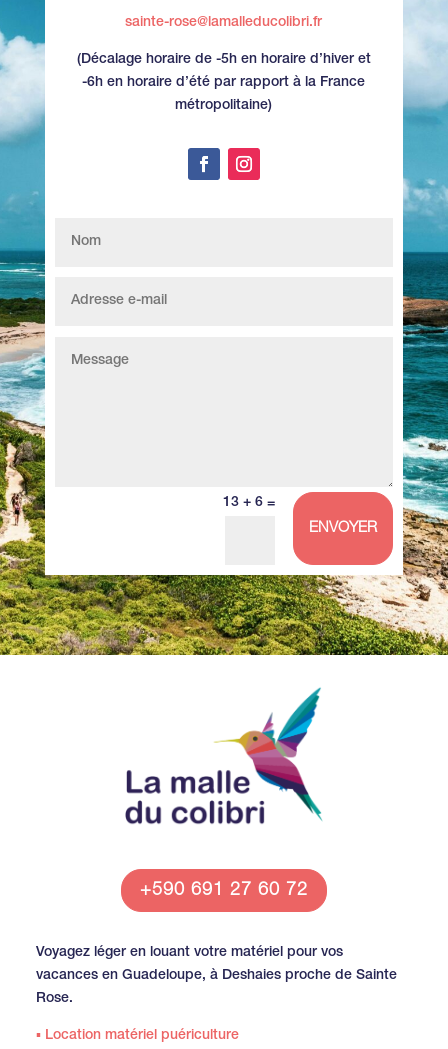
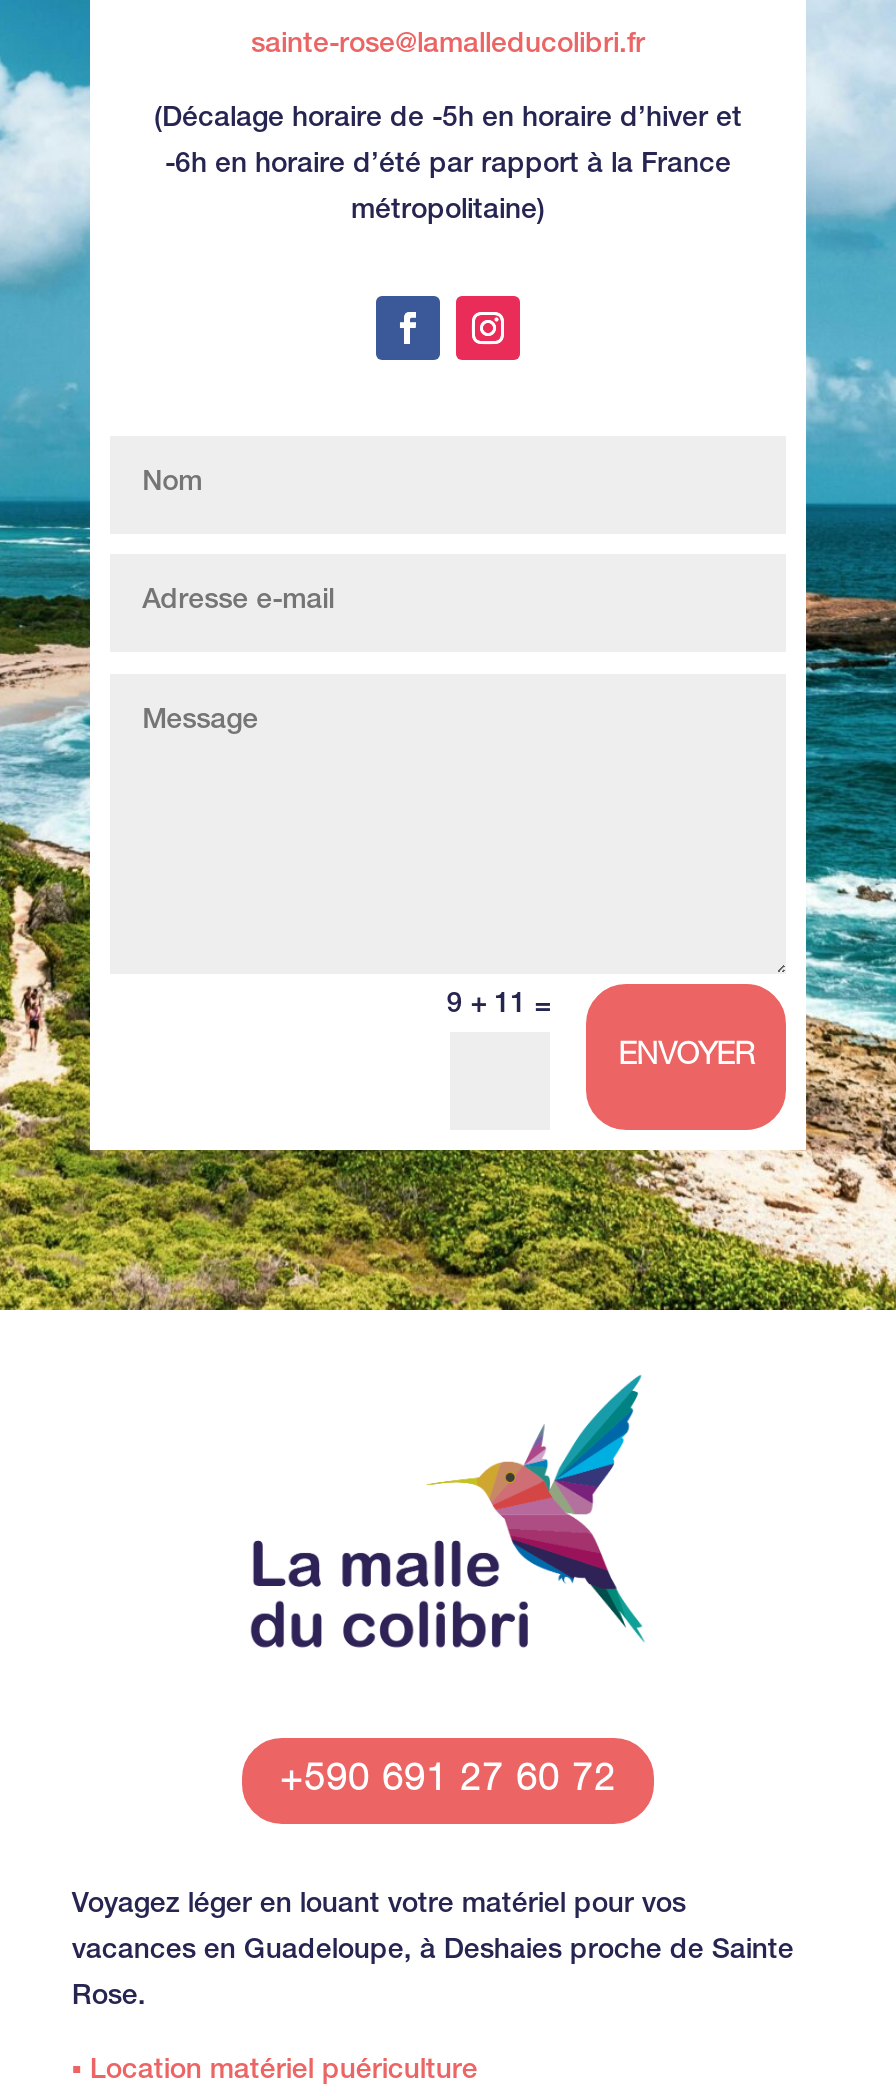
[223,496,275,511] 13 + 6 = -> [446,992,550,1023] 9 + 11 =

